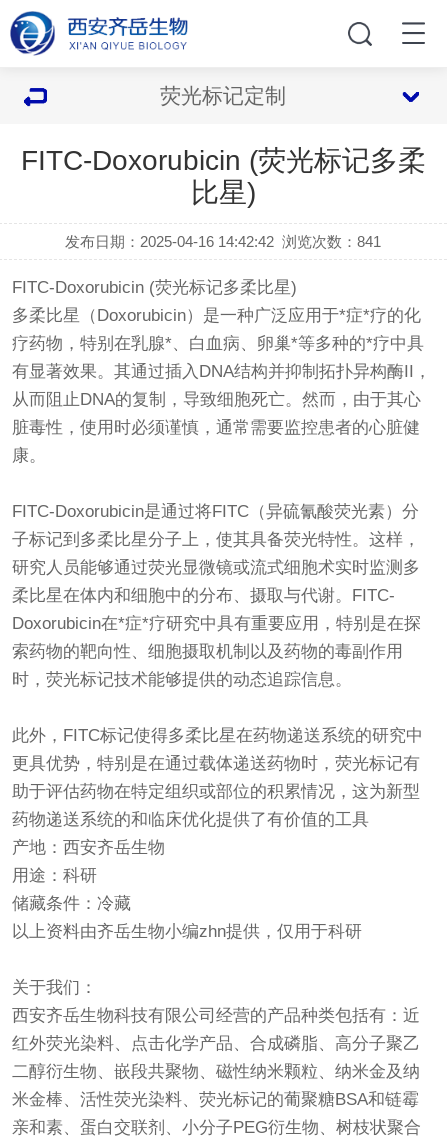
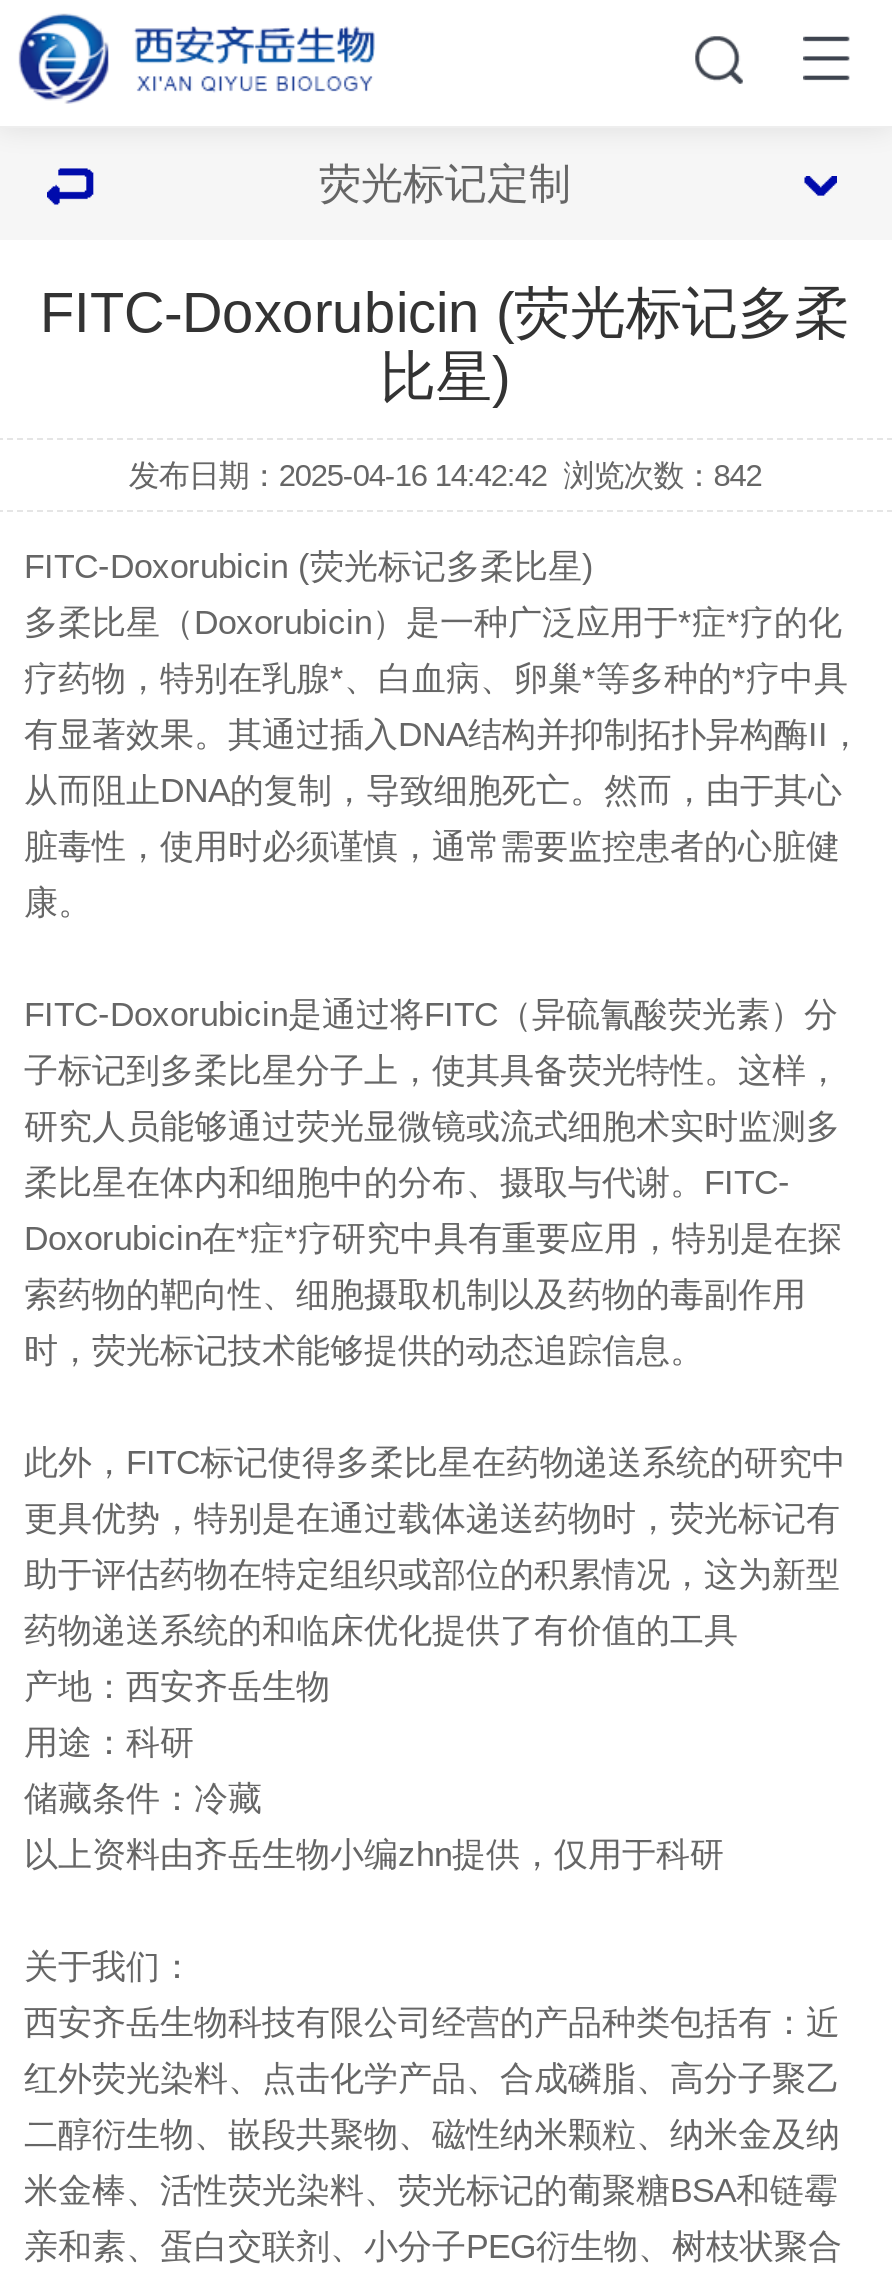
[65,233,381,250] 发布日期：2025-04-16 14:42:42 浏览次数：841 -> [129,458,761,492] 发布日期：2025-04-16 14:42:42 浏览次数：842

